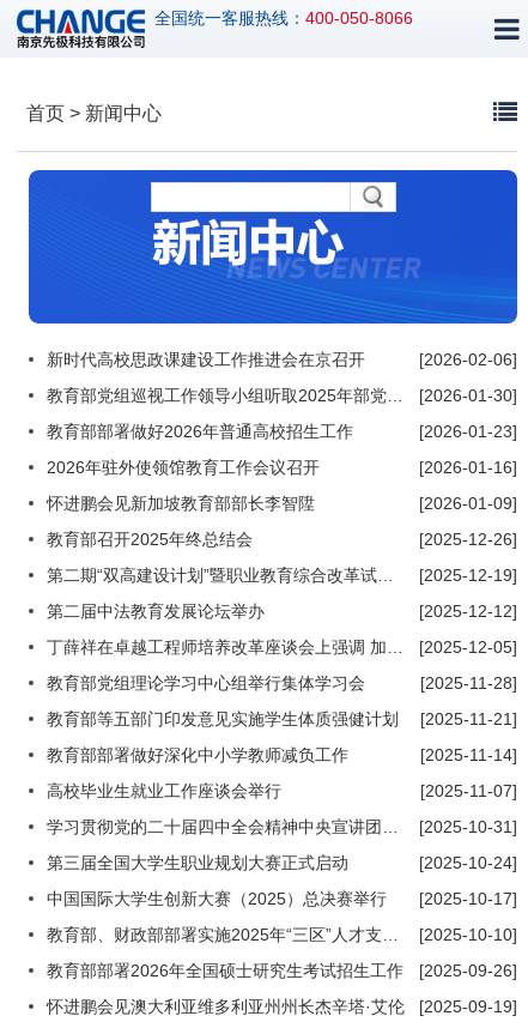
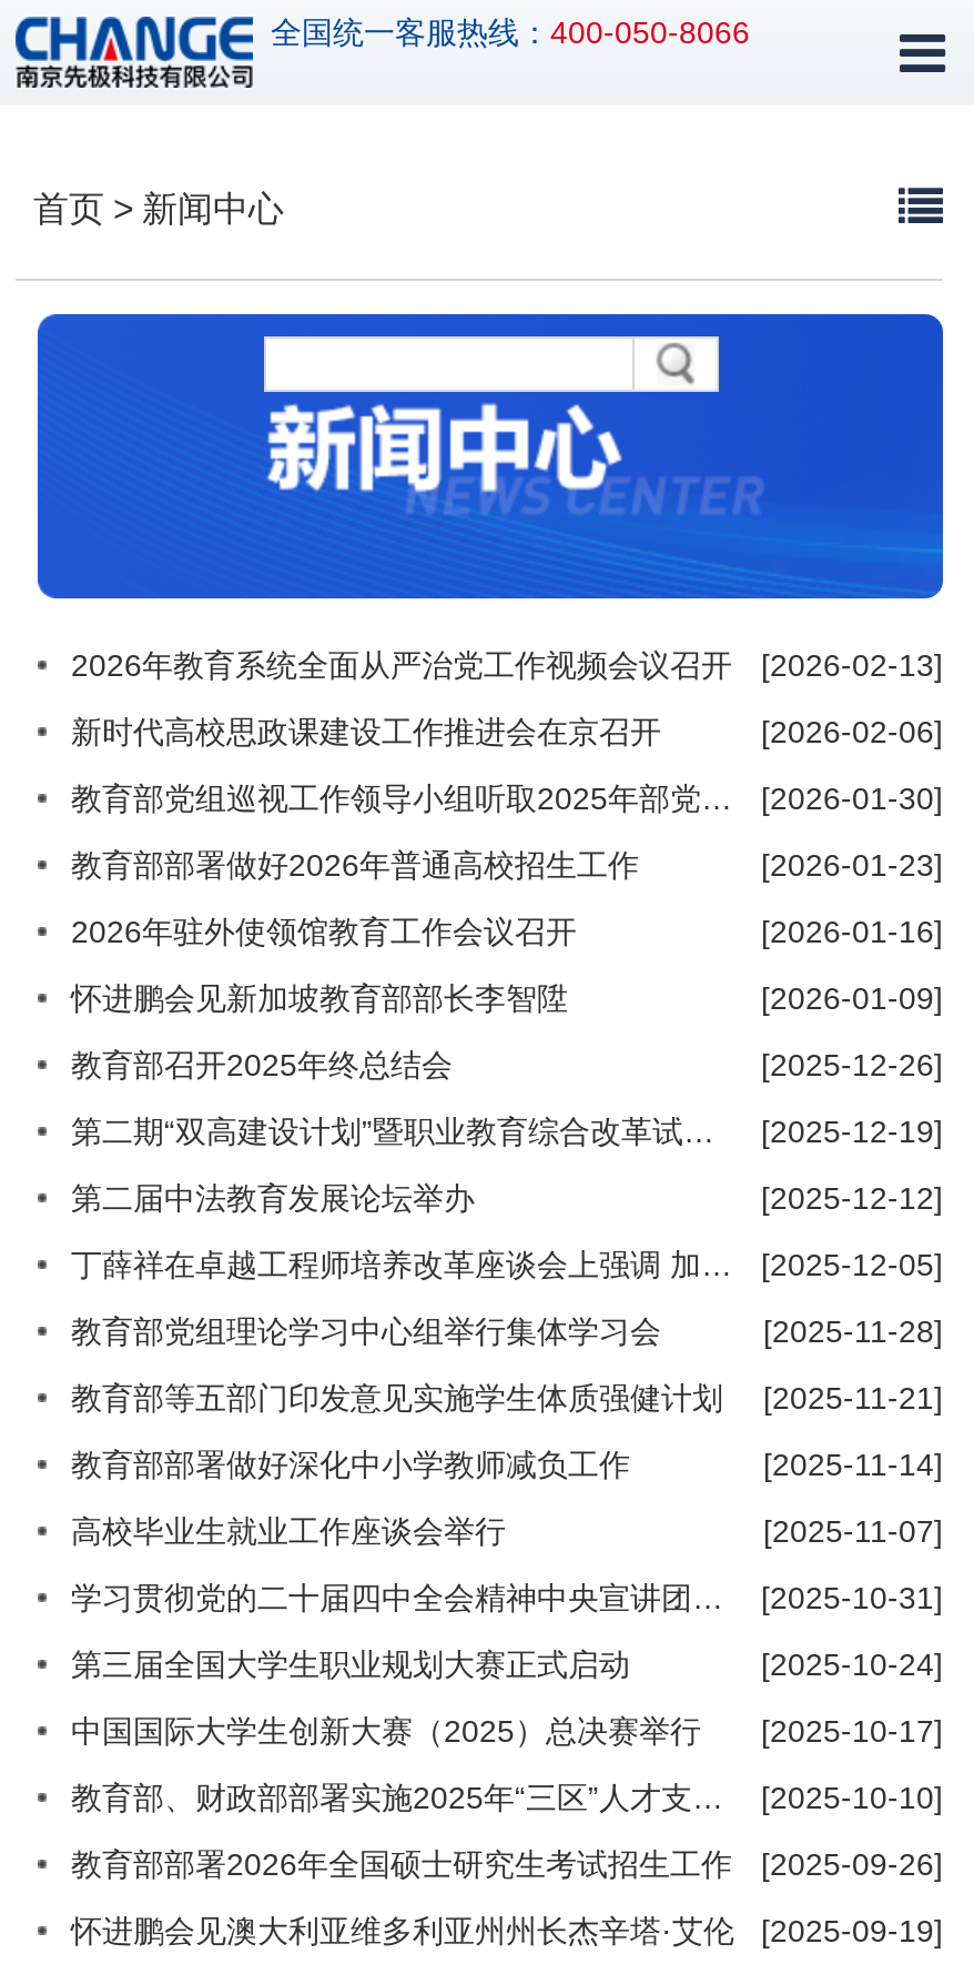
none -> [71,647,943,683] 2026年教育系统全面从严治党工作视频会议召开 | [2026-02-13]

